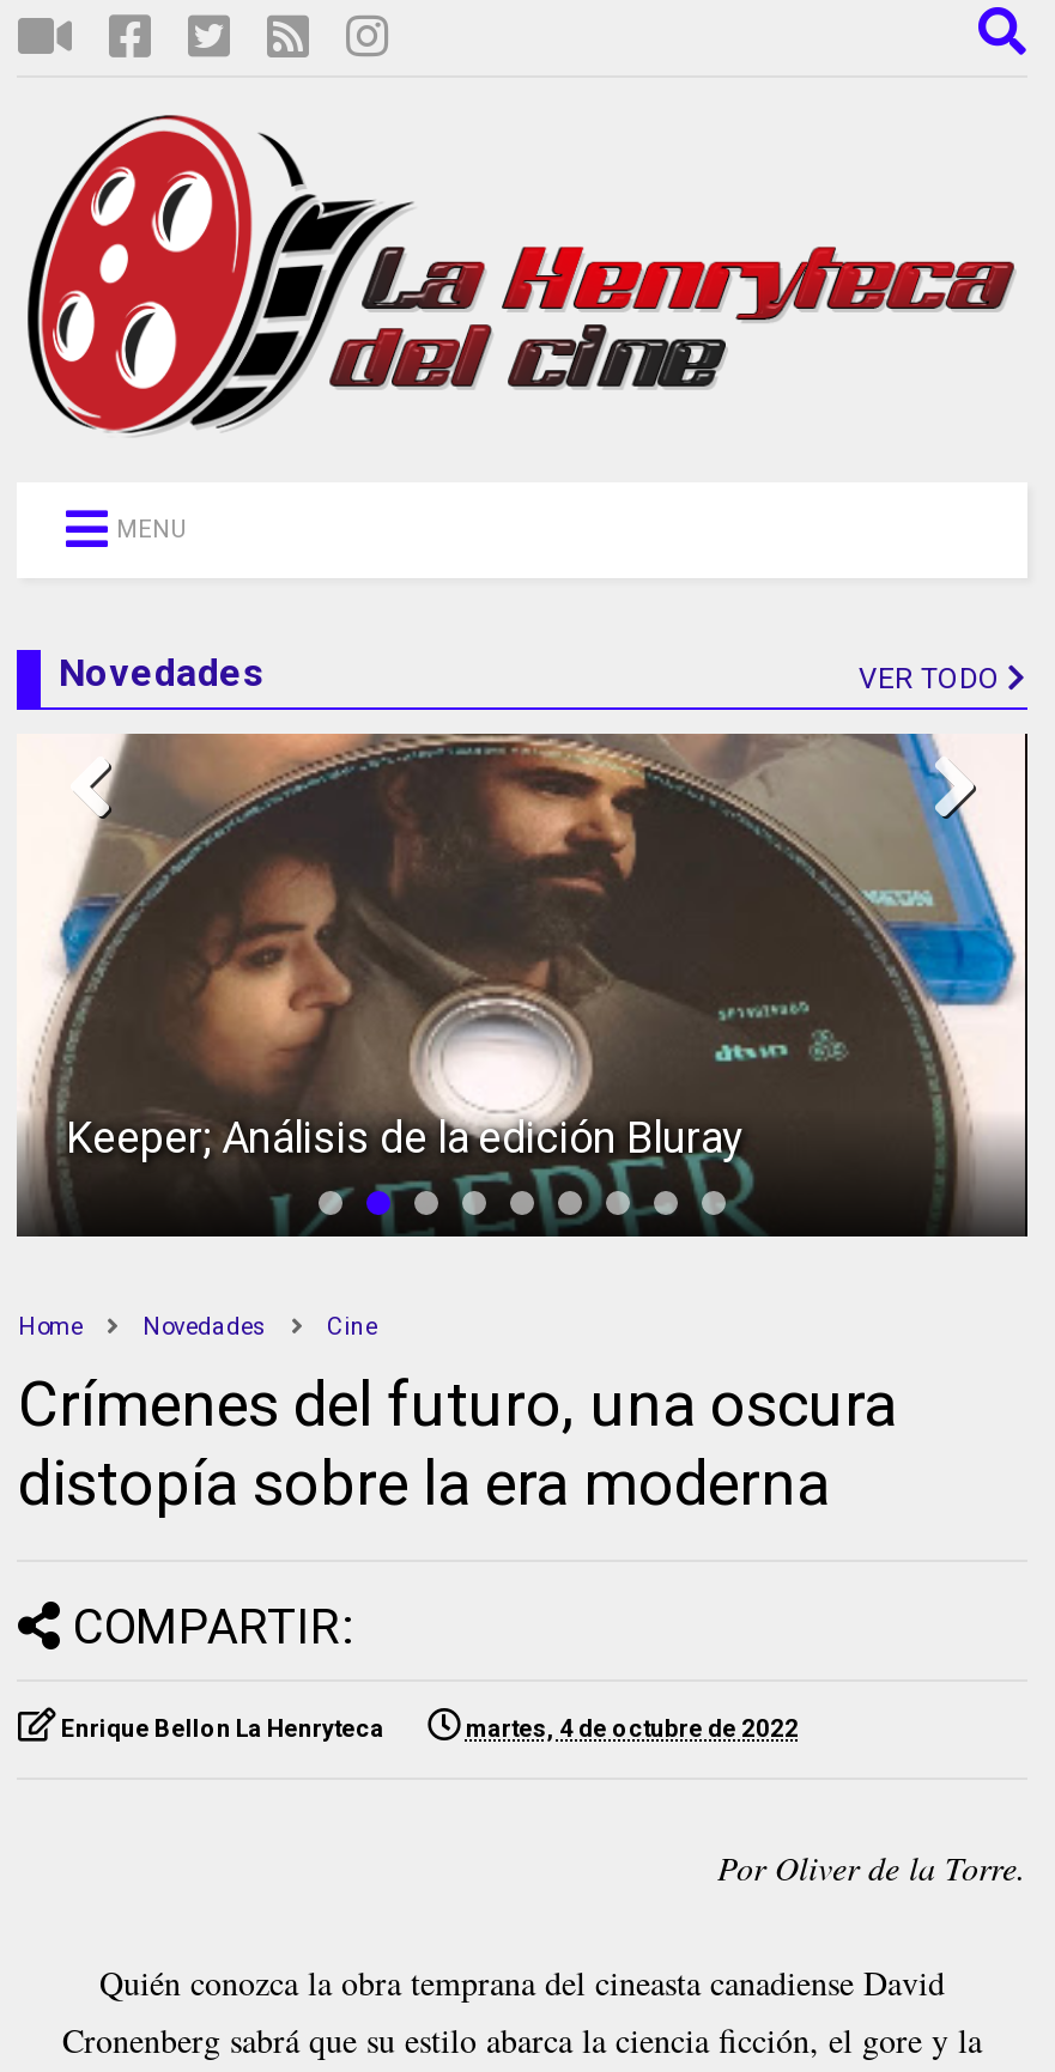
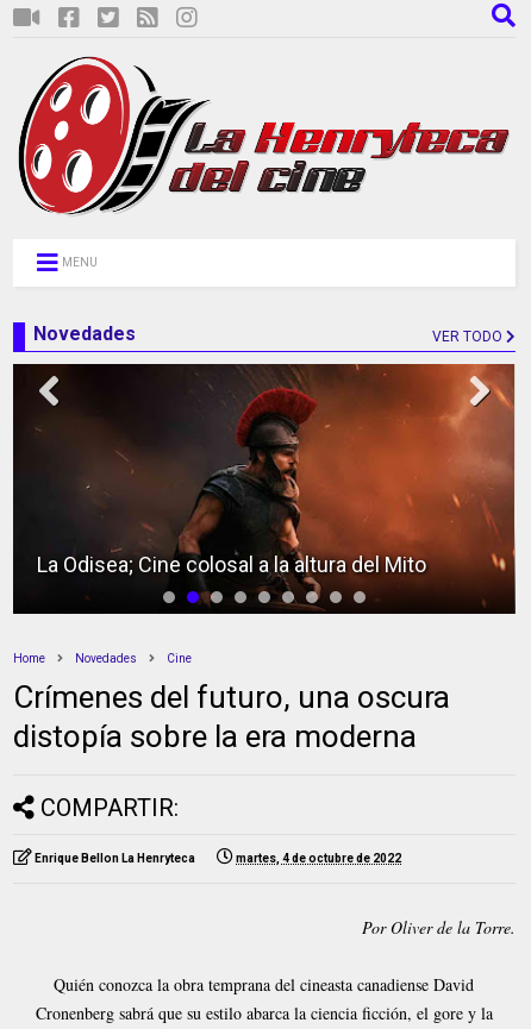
[17,731,1030,1236] [image] | Keeper; Análisis de la edición Bluray -> [12,363,516,613] [image] | La Odisea; Cine colosal a la altura del Mito

